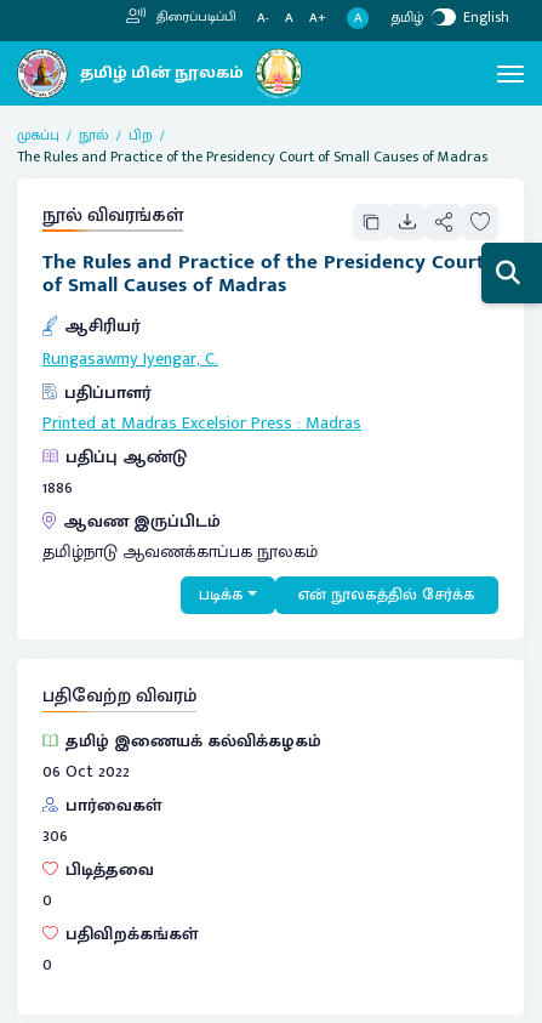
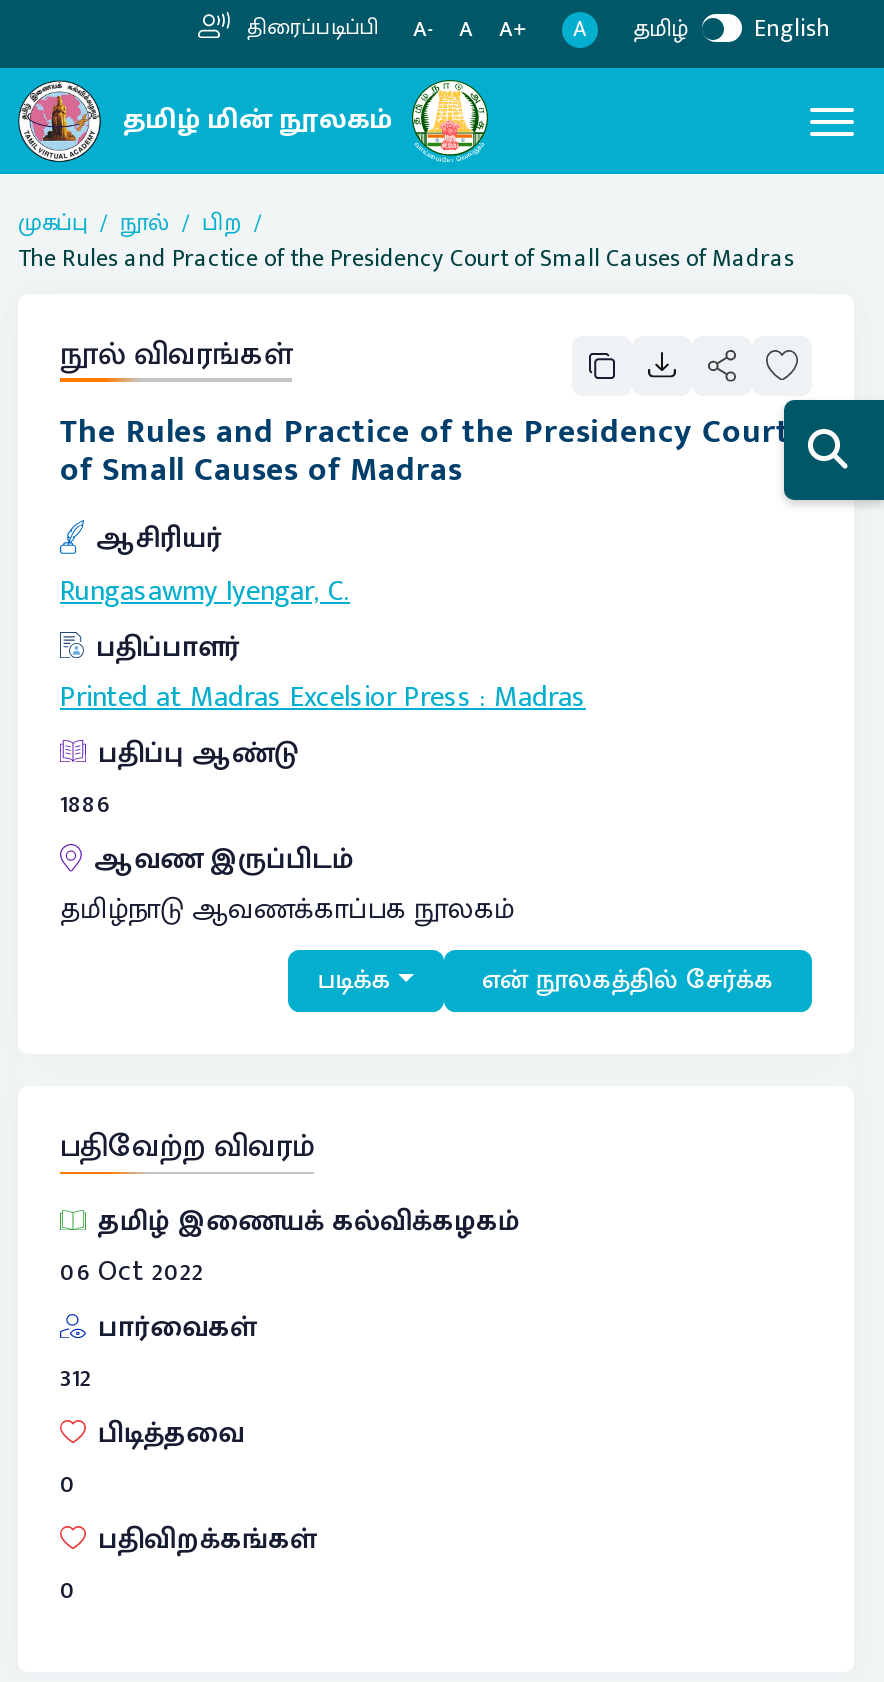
[42,822,68,851] 306 -> [60,1354,92,1402] 312

